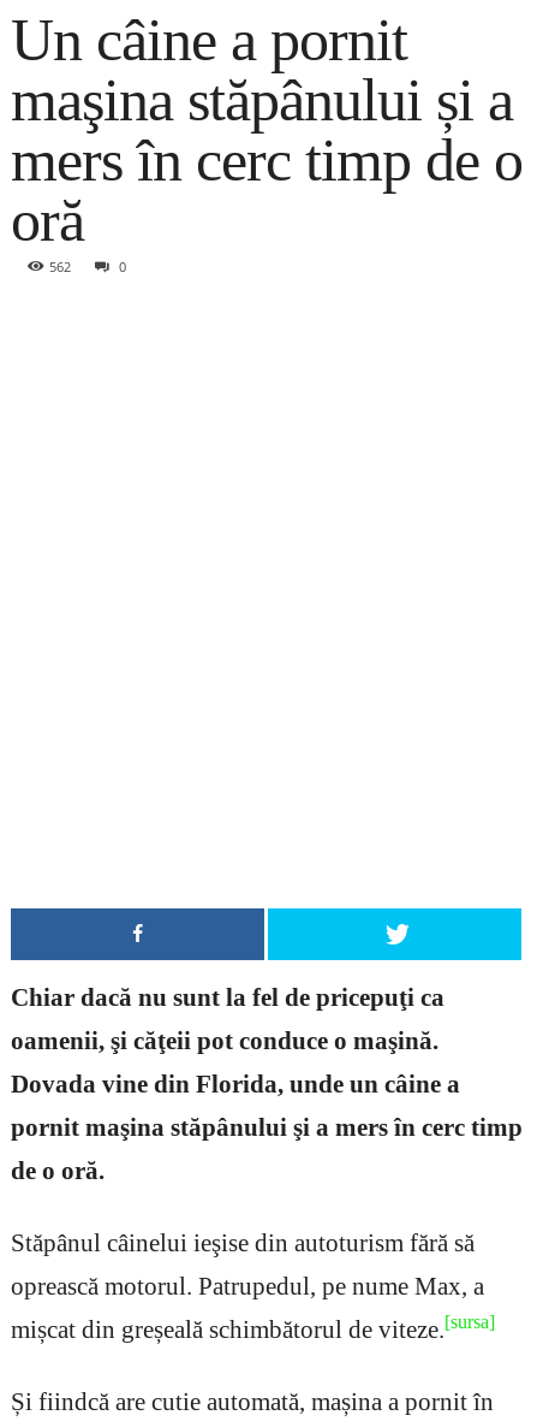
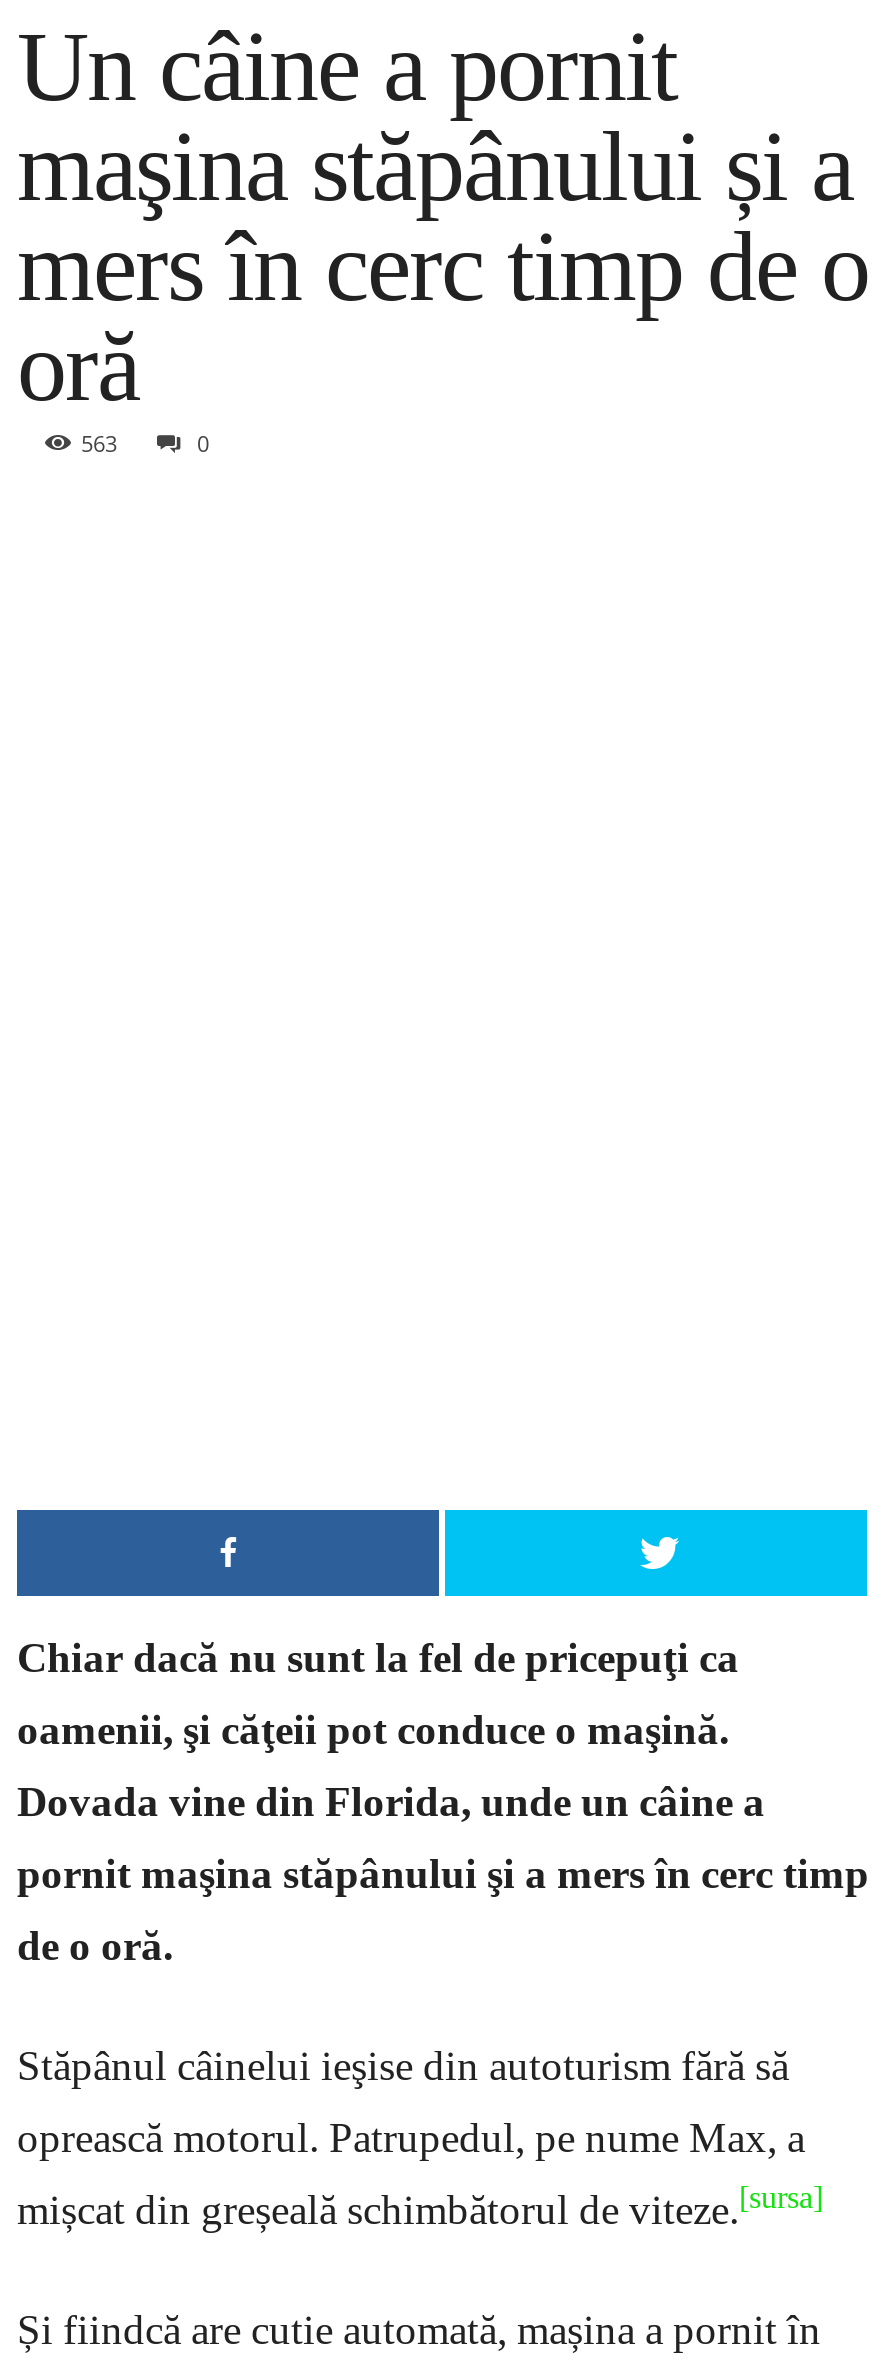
[49,257,71,276] 562 -> [81,428,117,458] 563

